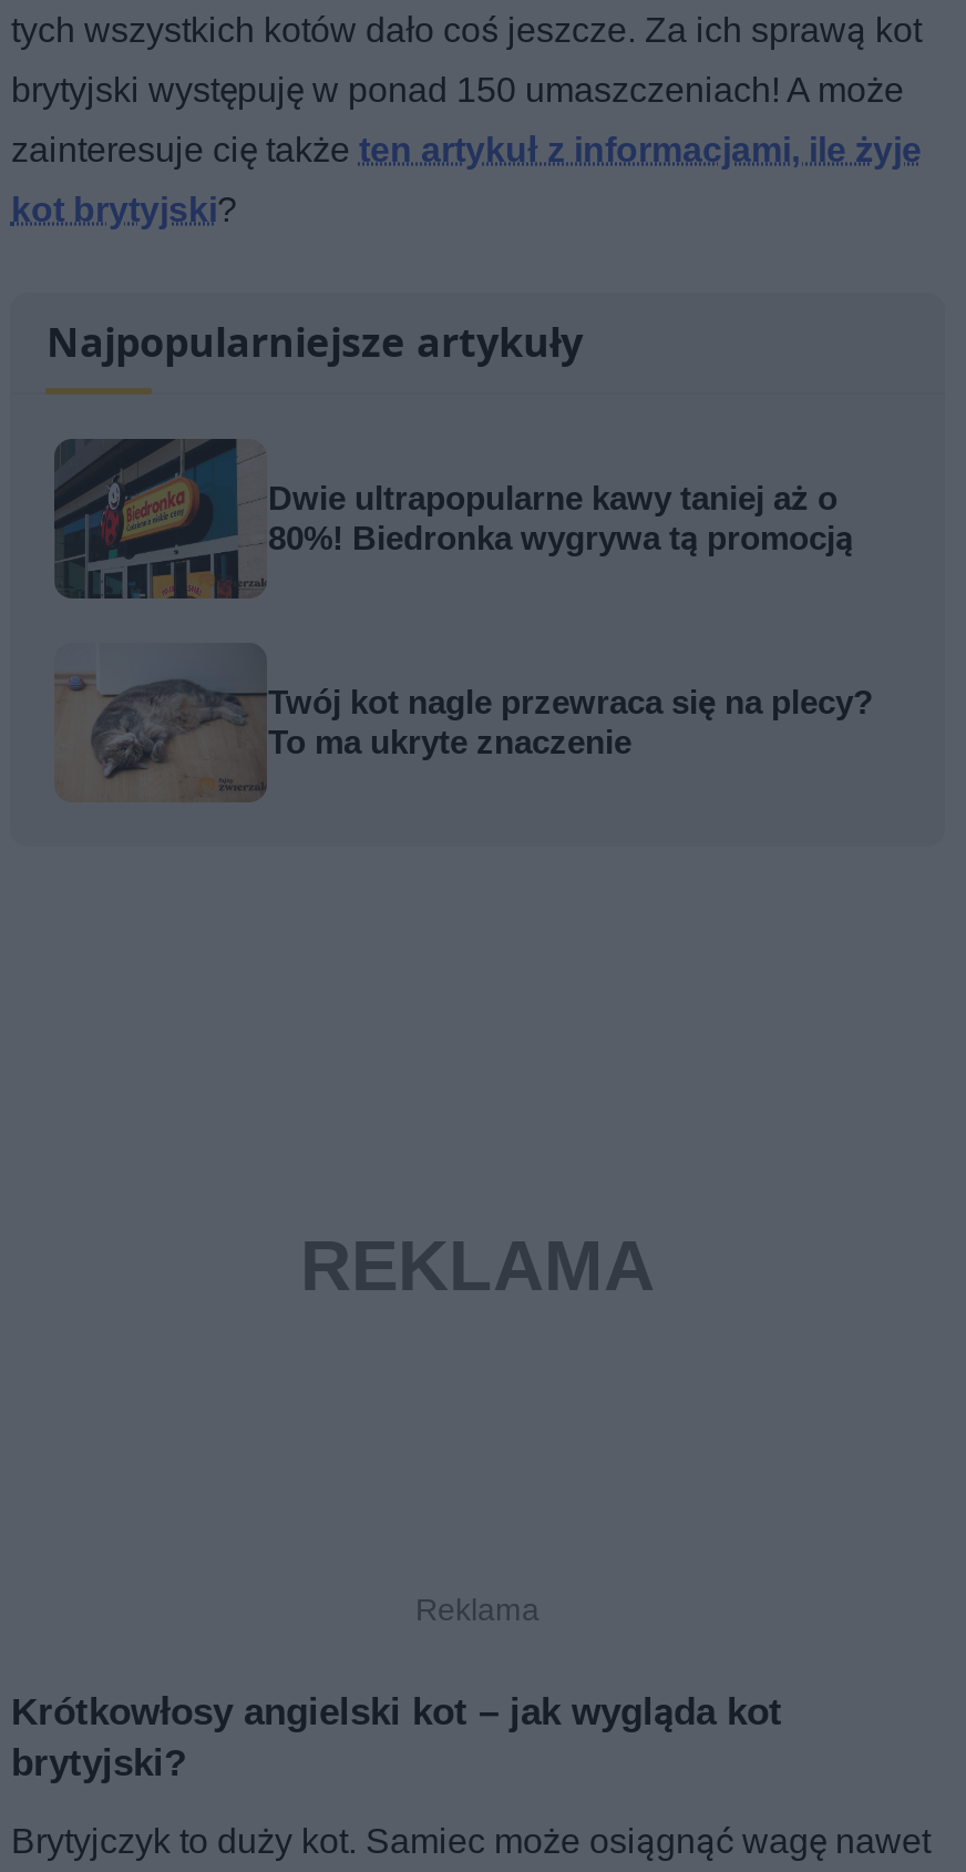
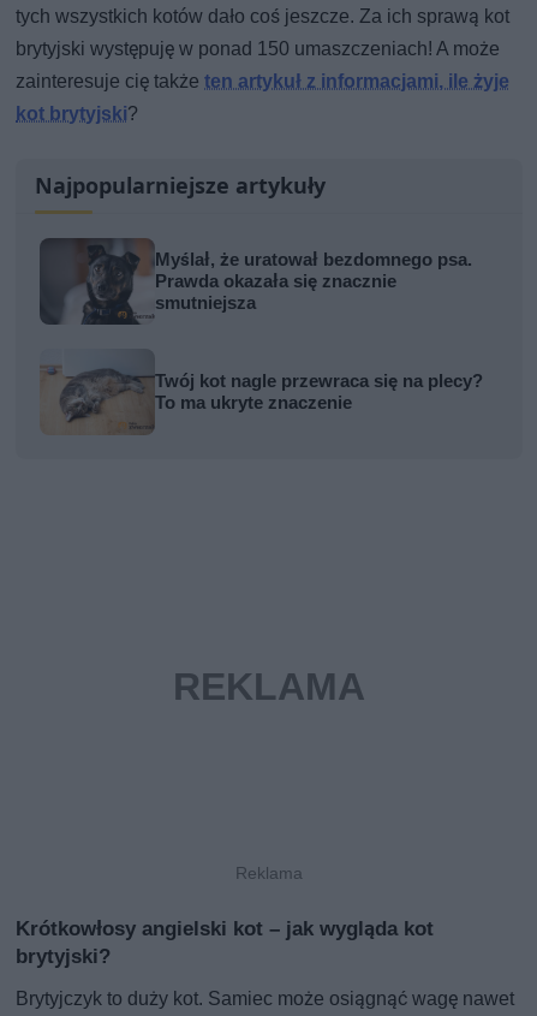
[56,439,853,601] [image] | Dwie ultrapopularne kawy taniej aż o | 80%! Biedronka wygrywa tą promocją -> [40,238,473,326] [image] | Myślał, że uratował bezdomnego psa. | Prawda okazała się znacznie | smutniejsza

